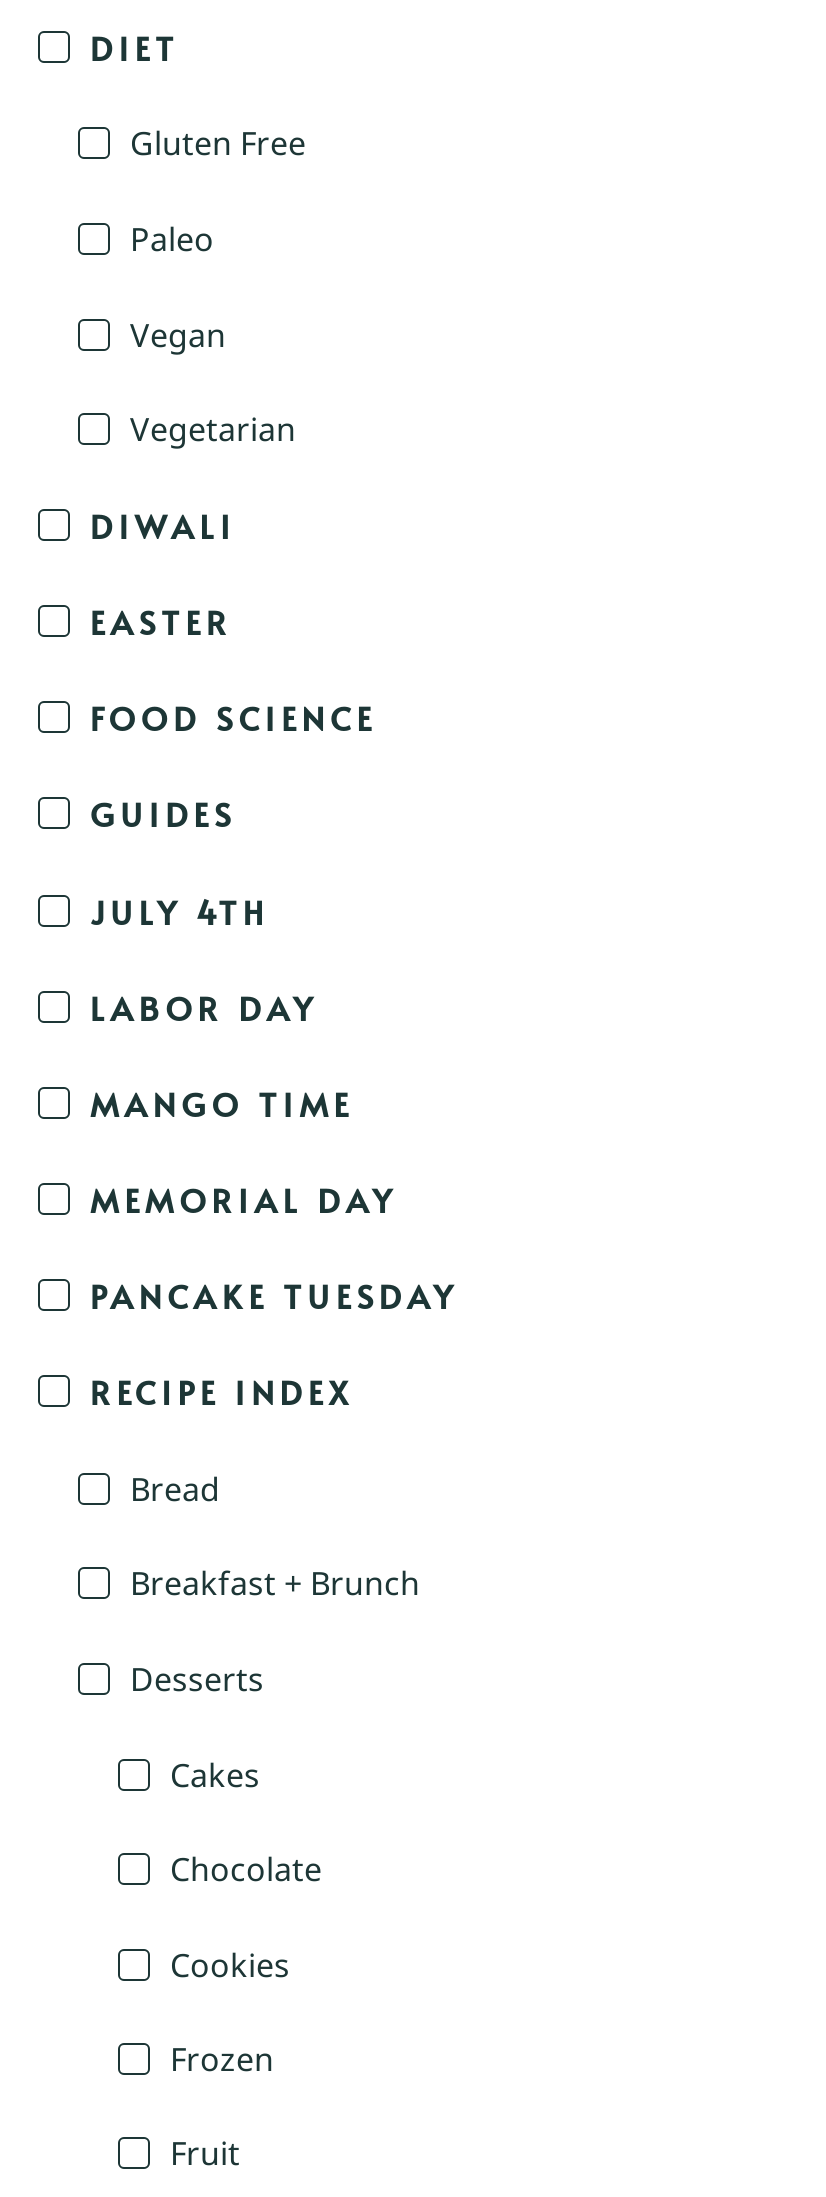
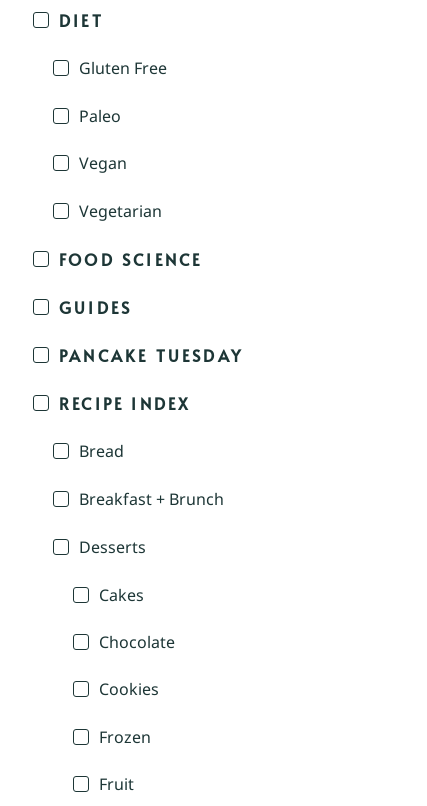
[90,503,236,643] DIWALI | EASTER -> none
[90,888,397,1221] JULY 4TH | LABOR DAY | MANGO TIME | MEMORIAL DAY -> none

